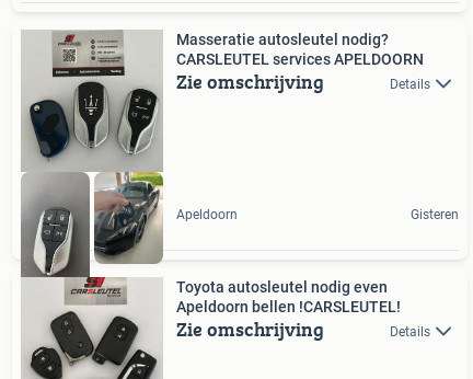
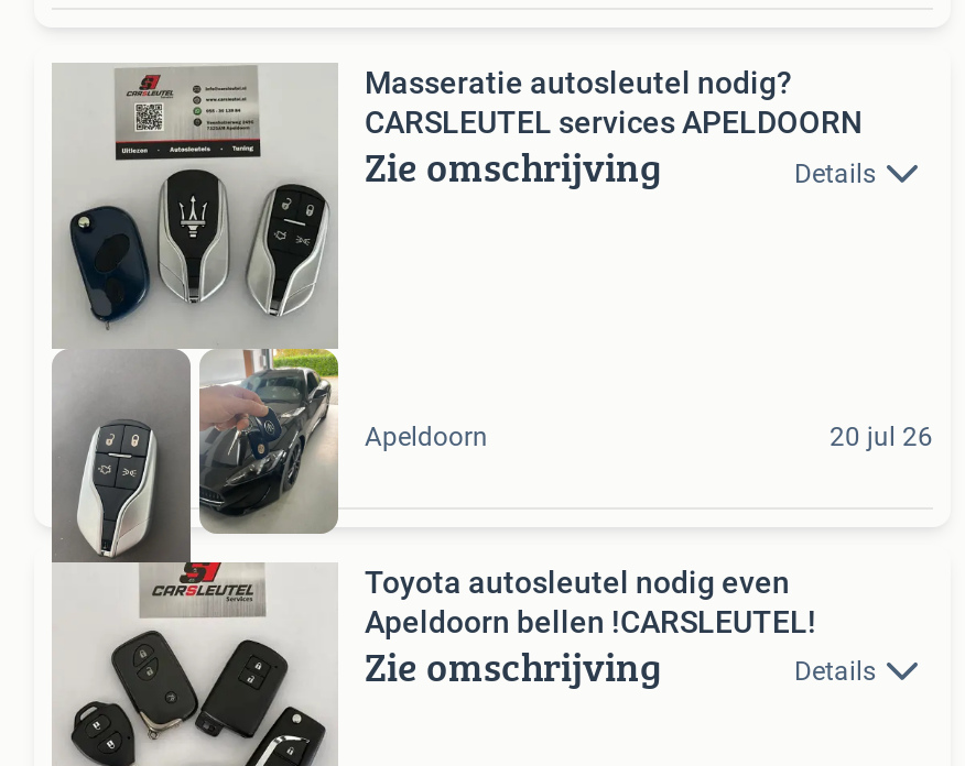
[411,207,459,222] Gisteren -> [830,420,933,451] 20 jul 26

